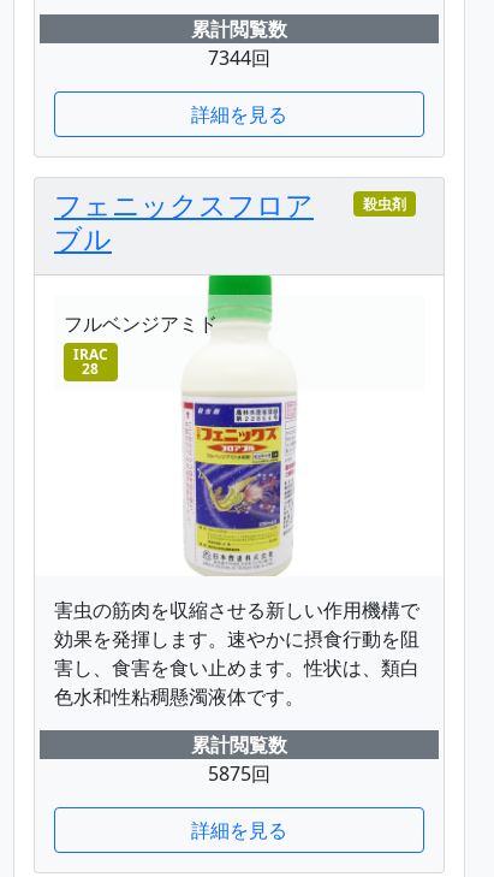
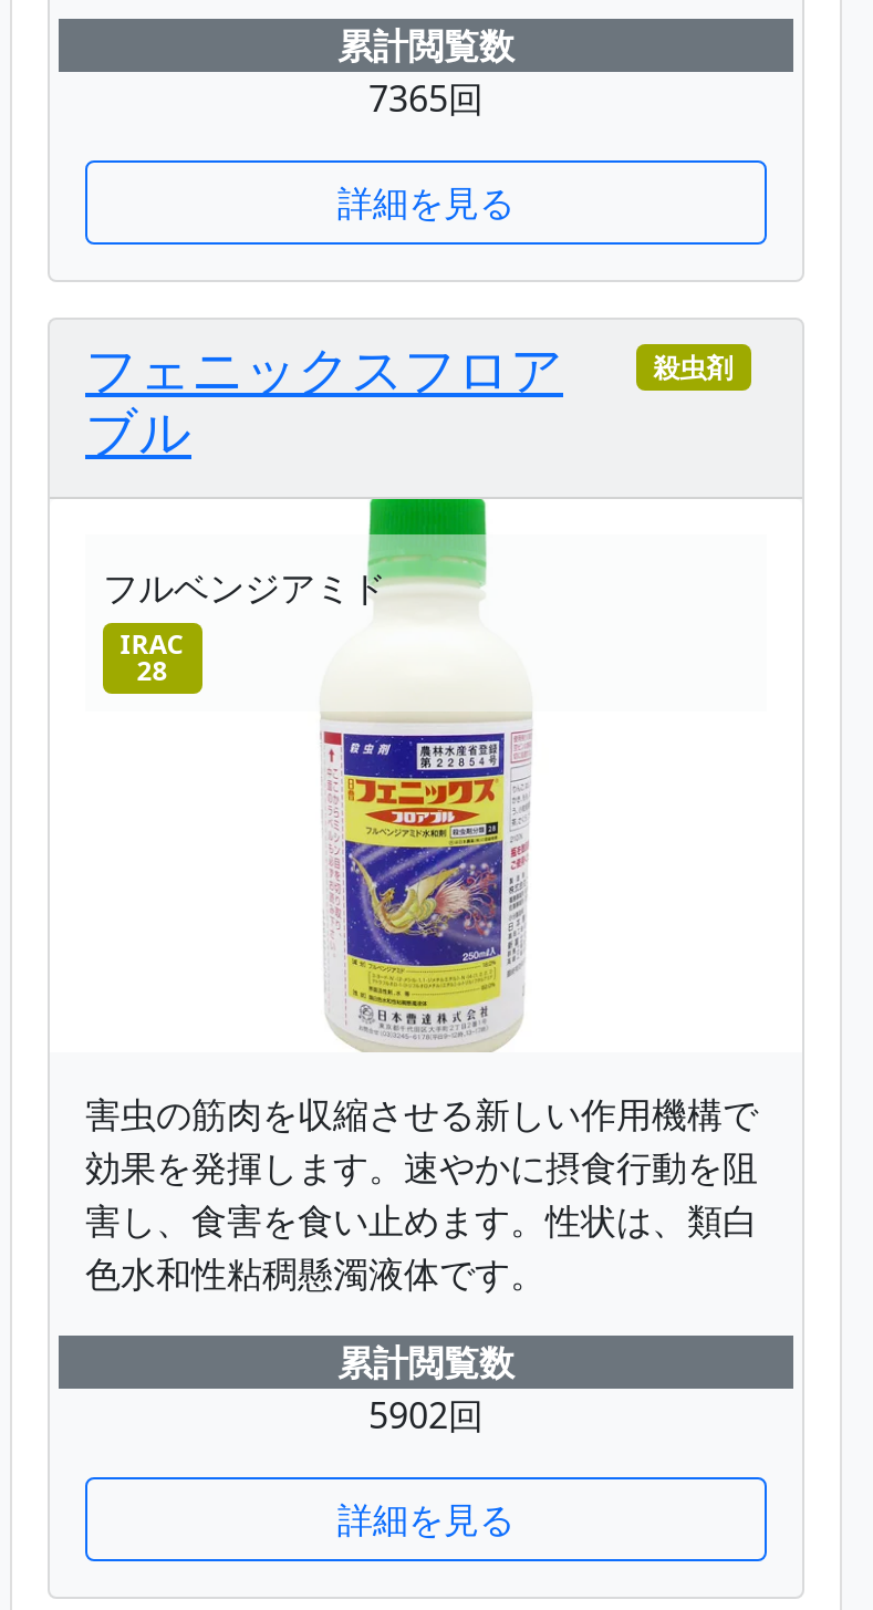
[208,44,270,70] 7344回 -> [368,73,484,122] 7365回
[208,760,270,786] 5875回 -> [368,1390,484,1439] 5902回

